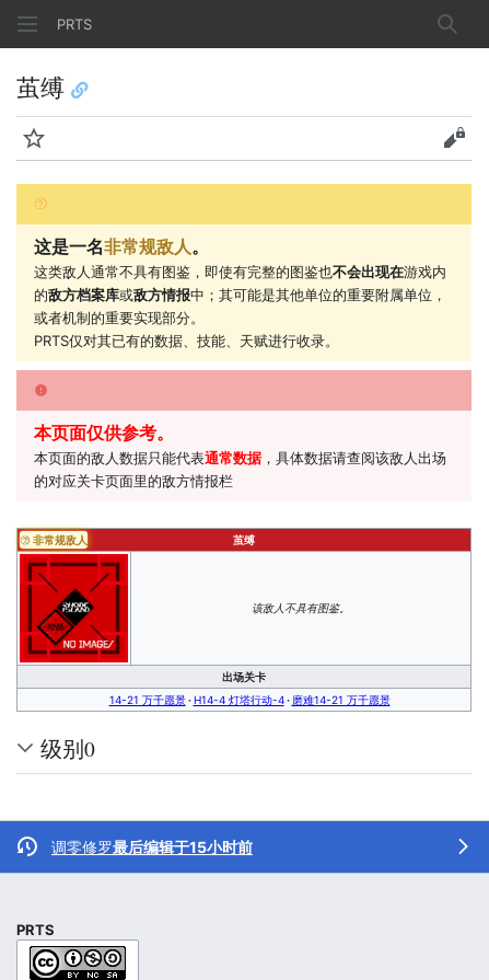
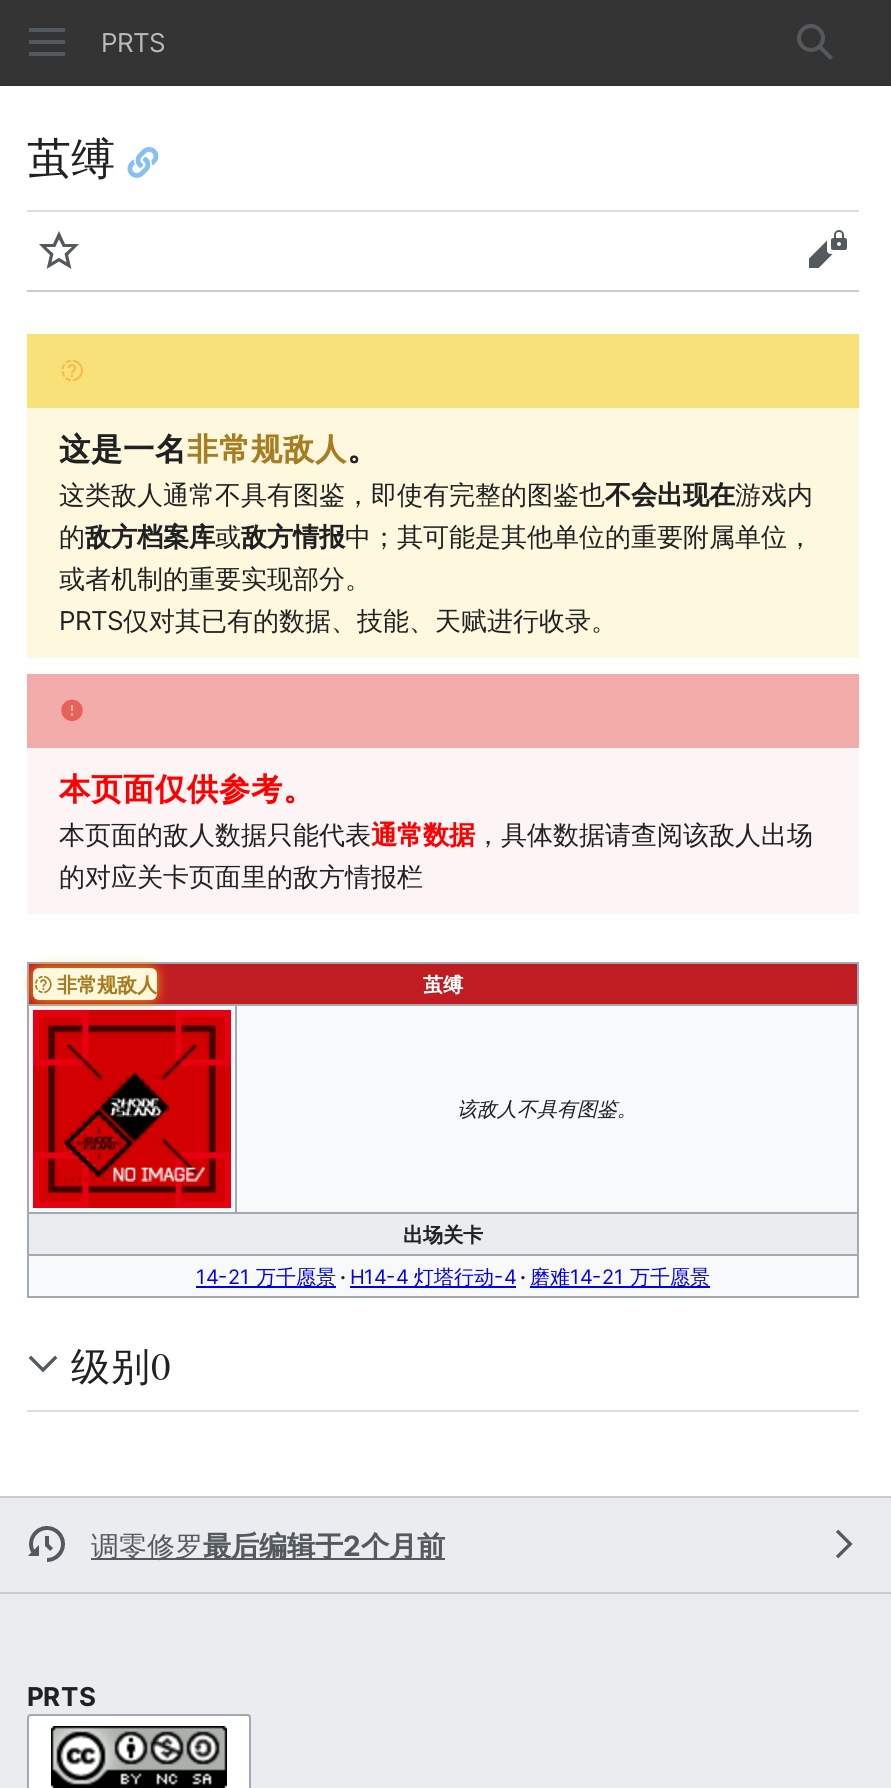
[51,837,253,856] 调零修罗最后编辑于15小时前 -> [91,1527,445,1561] 调零修罗最后编辑于2个月前

